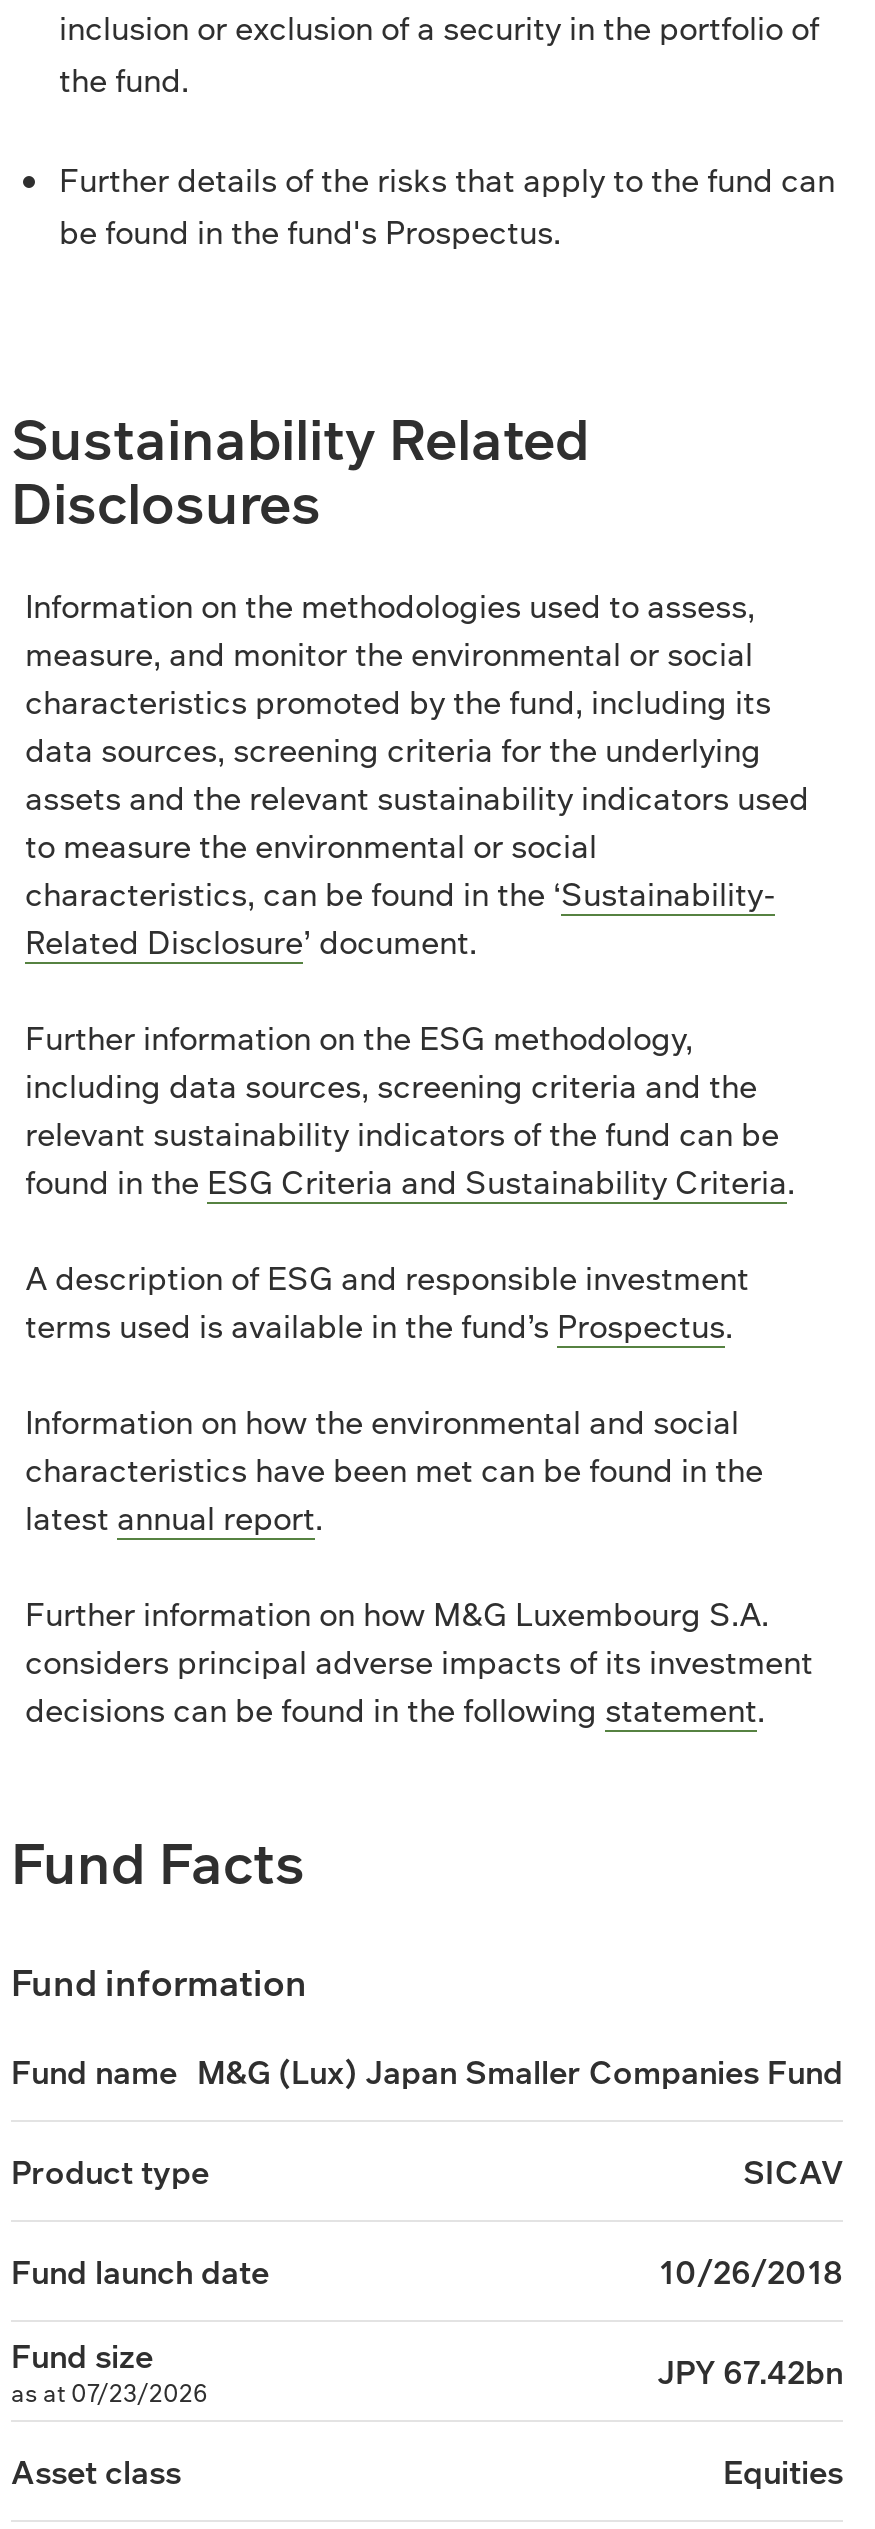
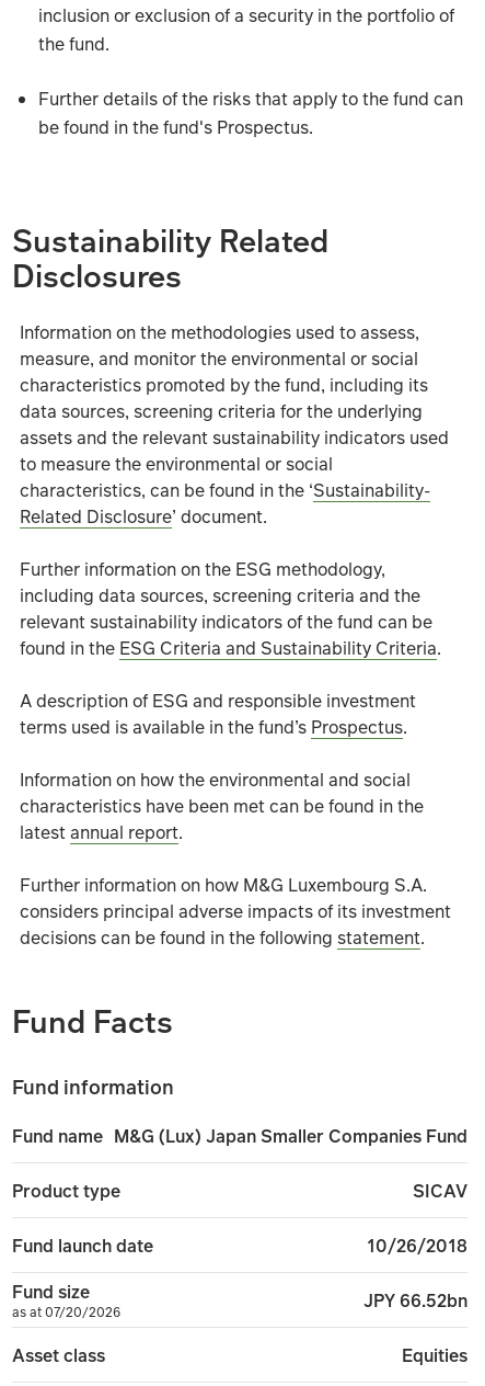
[657,2349,843,2393] JPY 67.42bn -> [363,1288,467,1312] JPY 66.52bn
[11,2376,207,2410] as at 07/23/2026 -> [12,1303,120,1321] as at 07/20/2026

